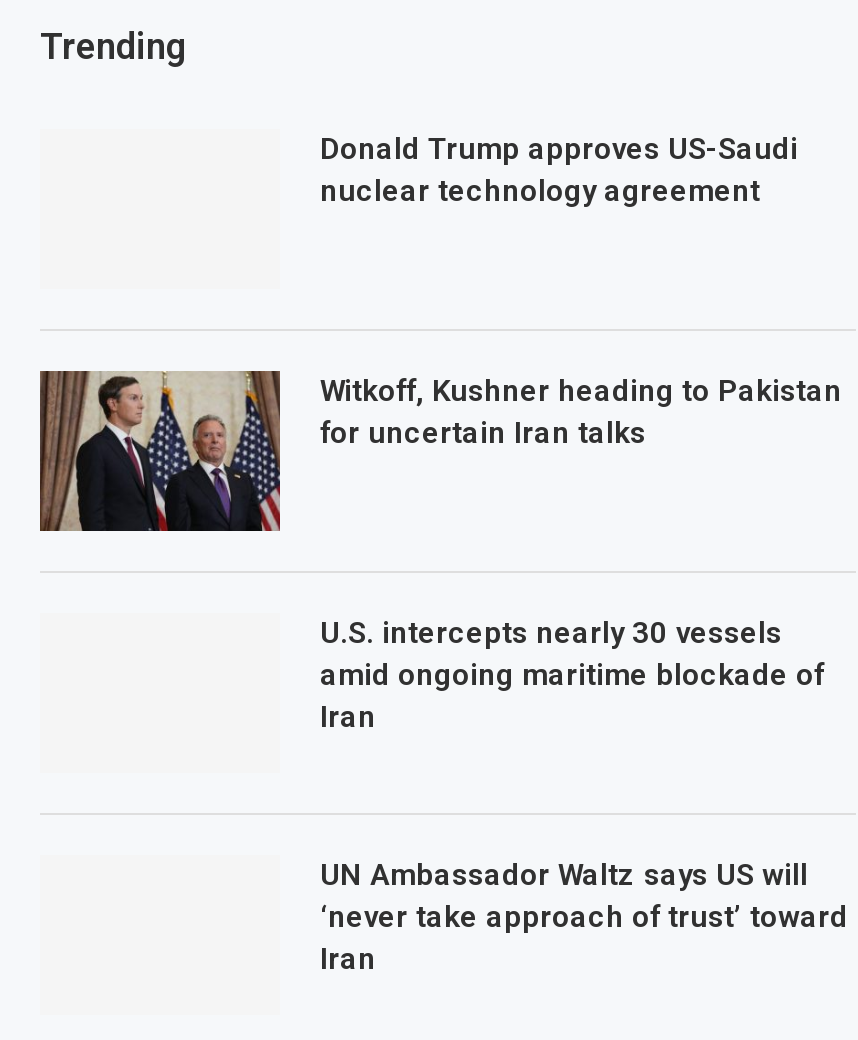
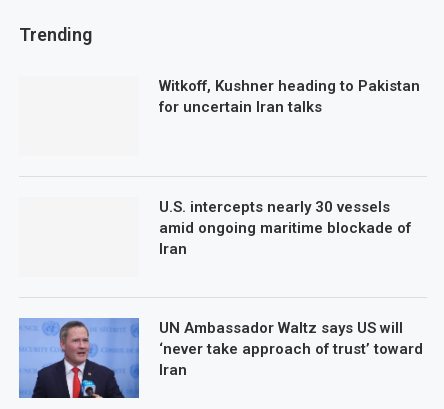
[320,131,798,209] Donald Trump approves US-Saudi | nuclear technology agreement -> none
[38,369,282,533] [image] -> none
none -> [18,317,140,399] [image]

